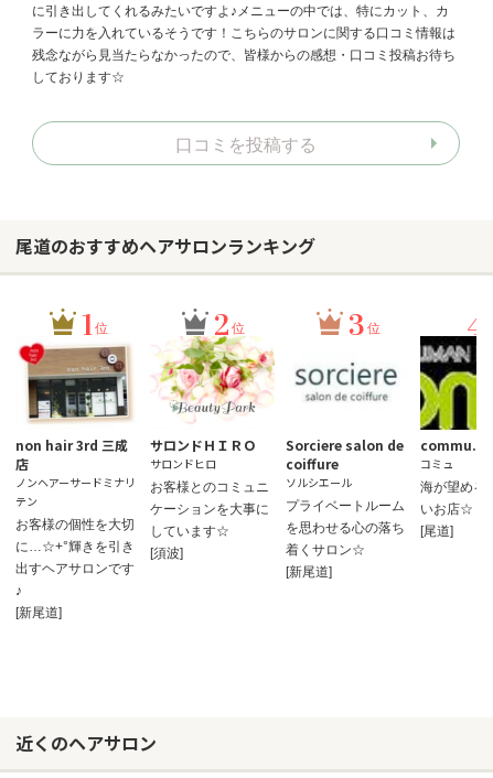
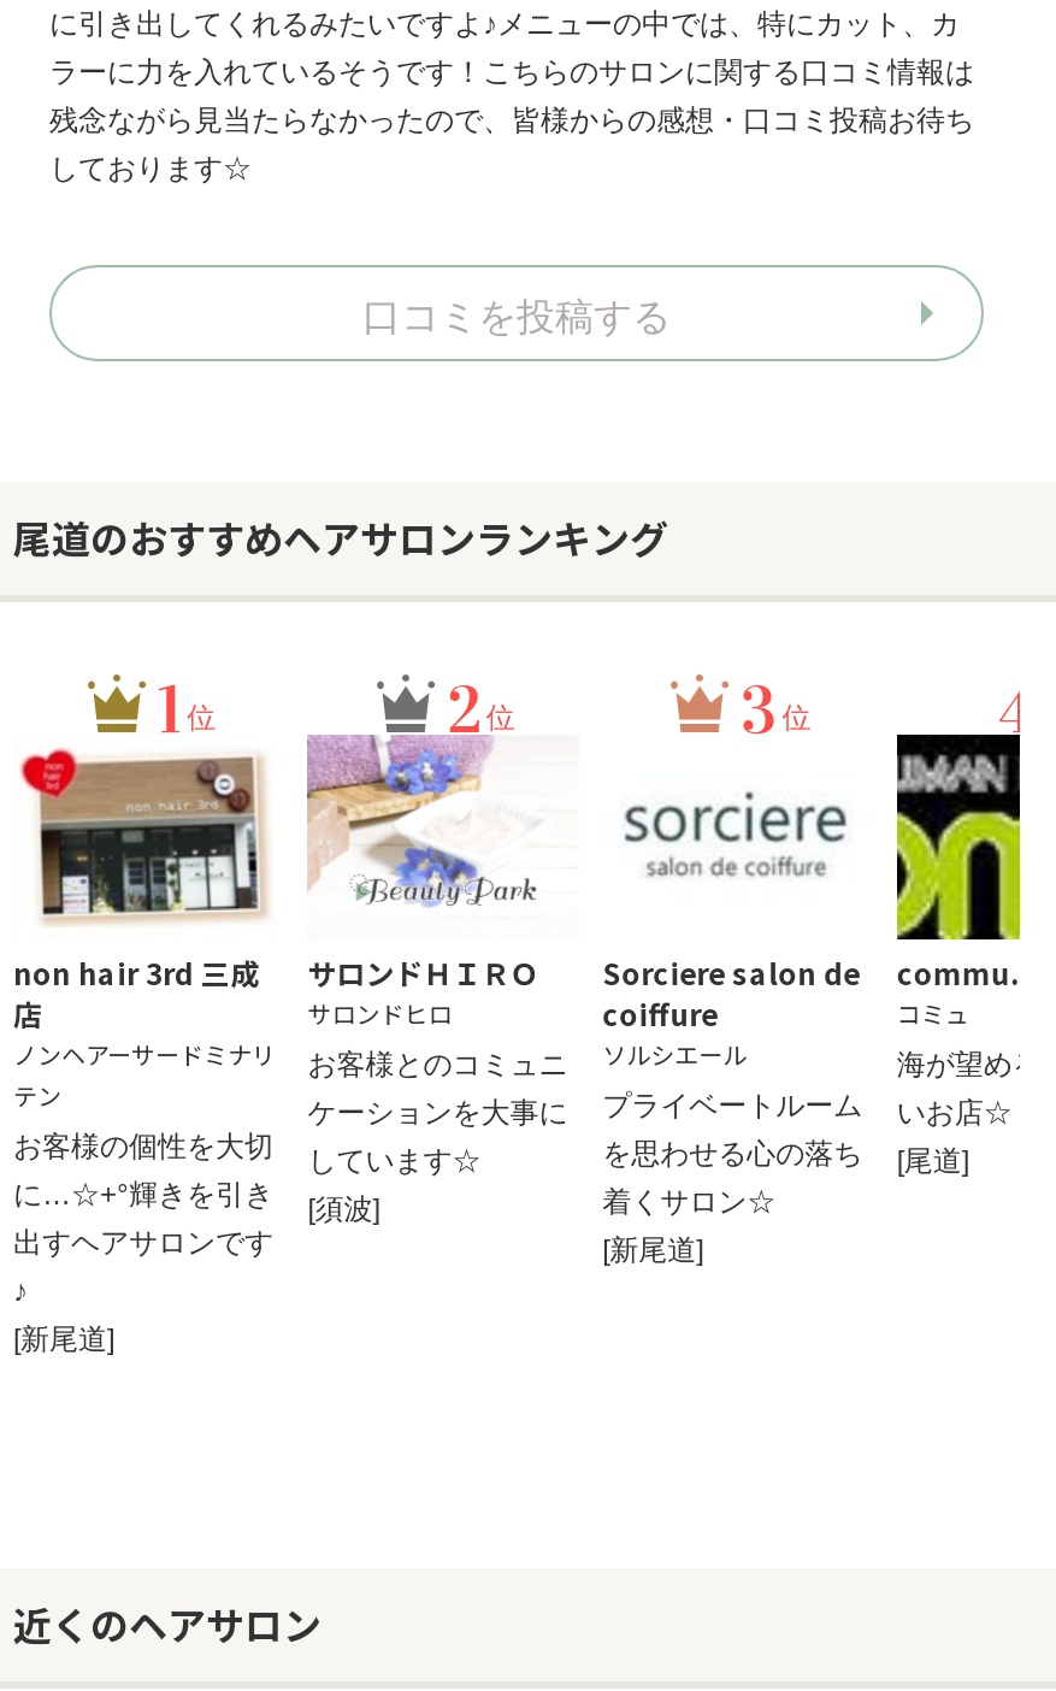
[150,336,276,414] [image] -> [305,735,577,908] [image]

